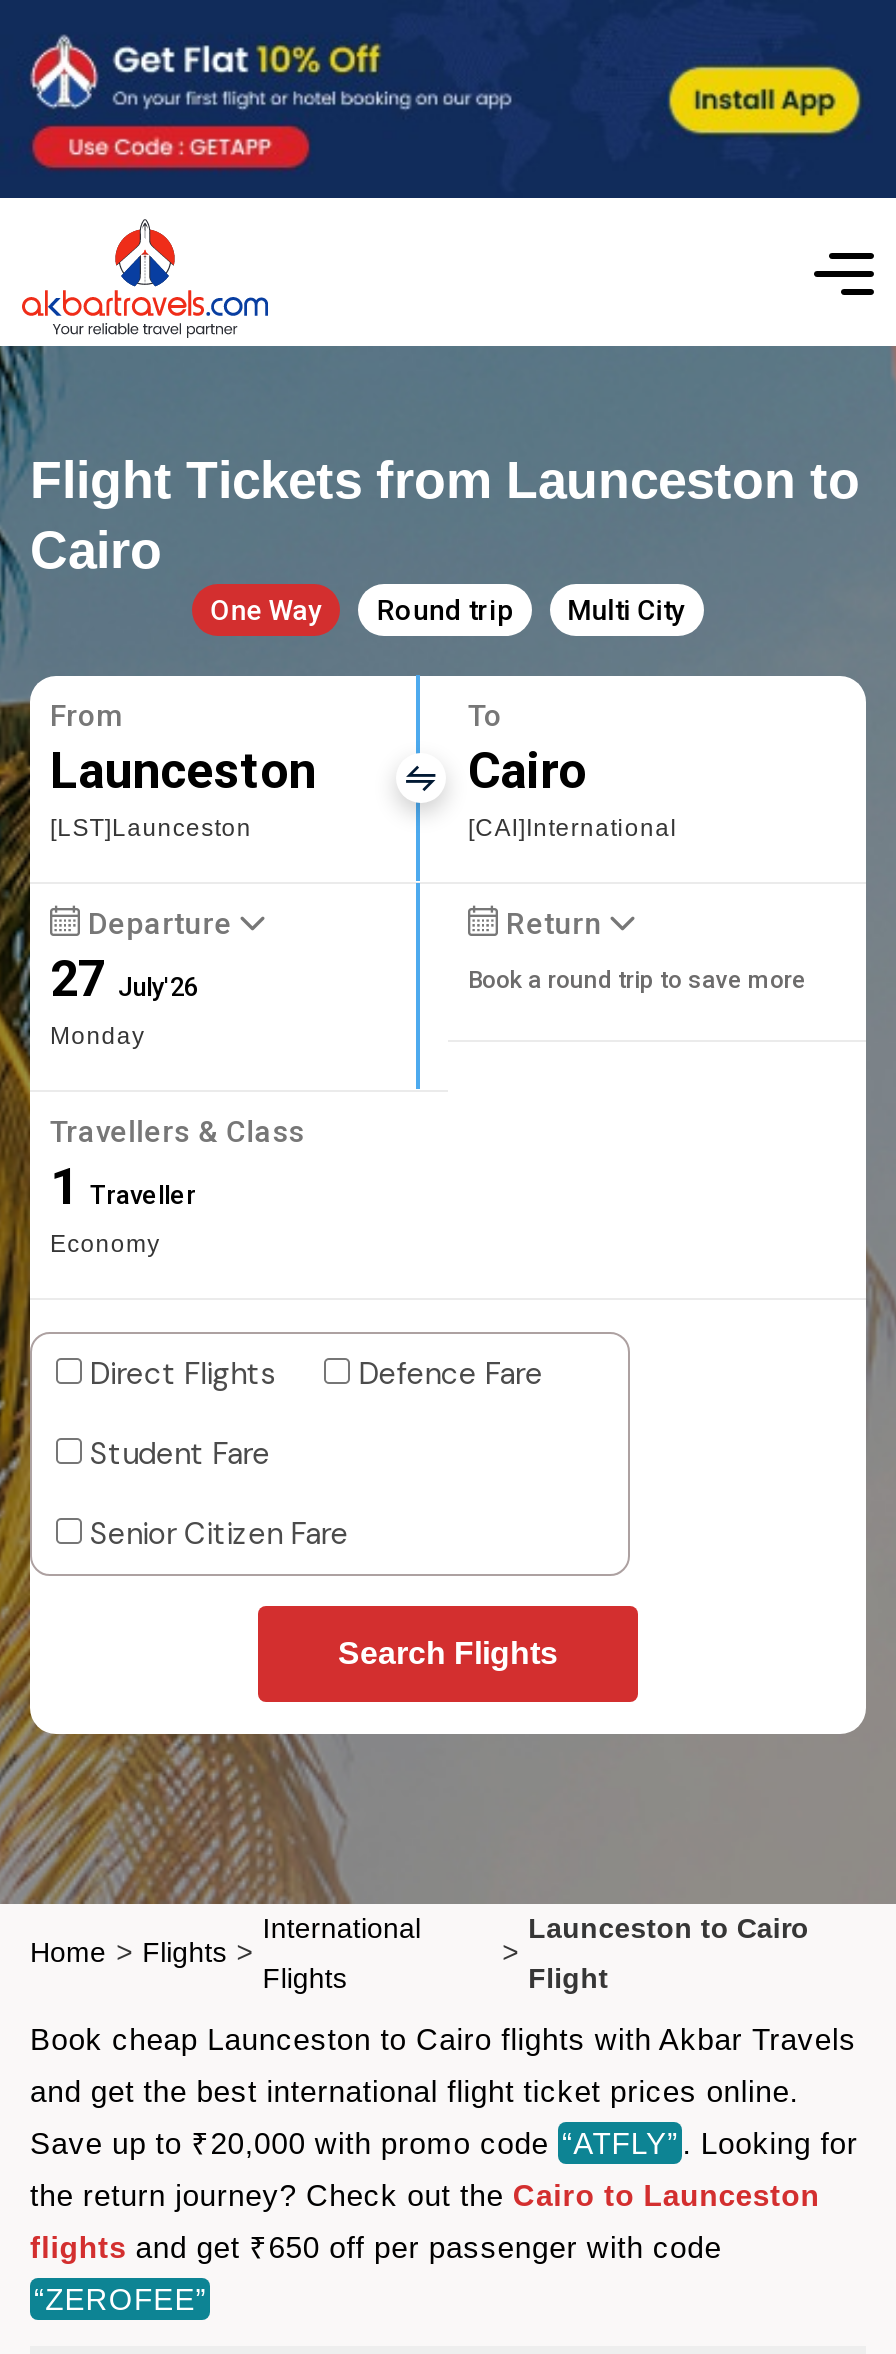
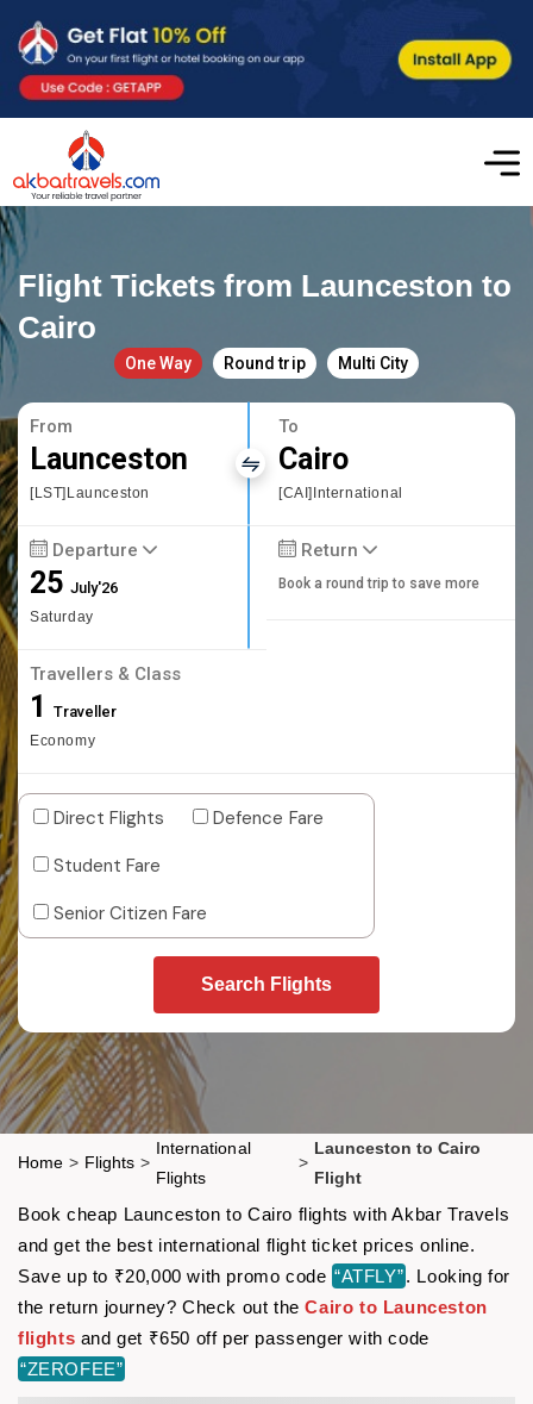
[50,950,198,1050] 27 July'26 | Monday -> [30,566,118,625] 25 July'26 | Saturday

